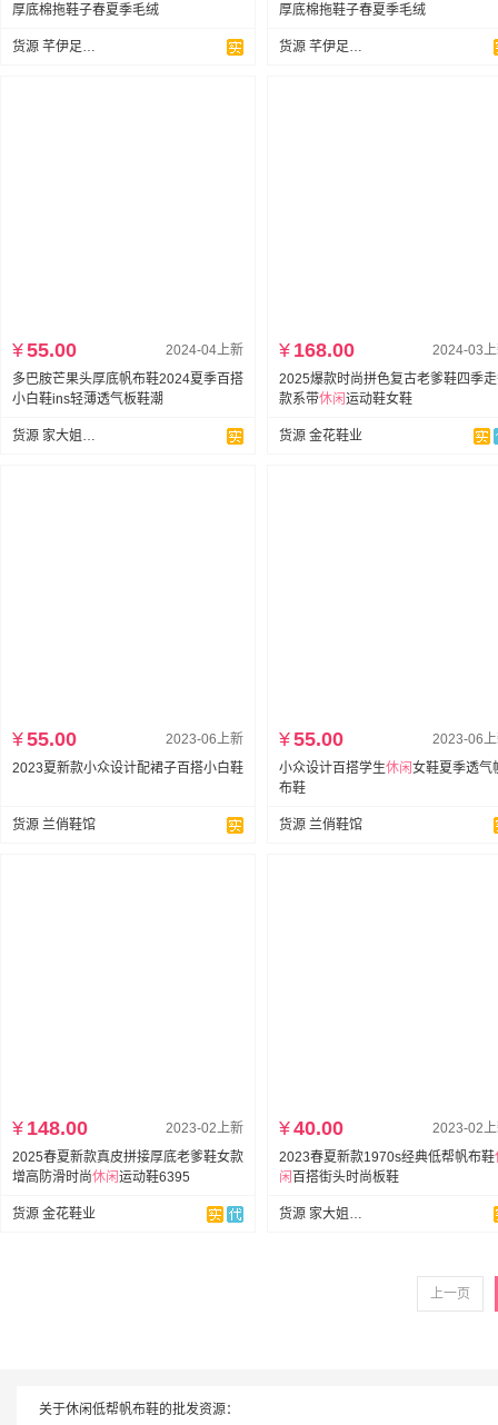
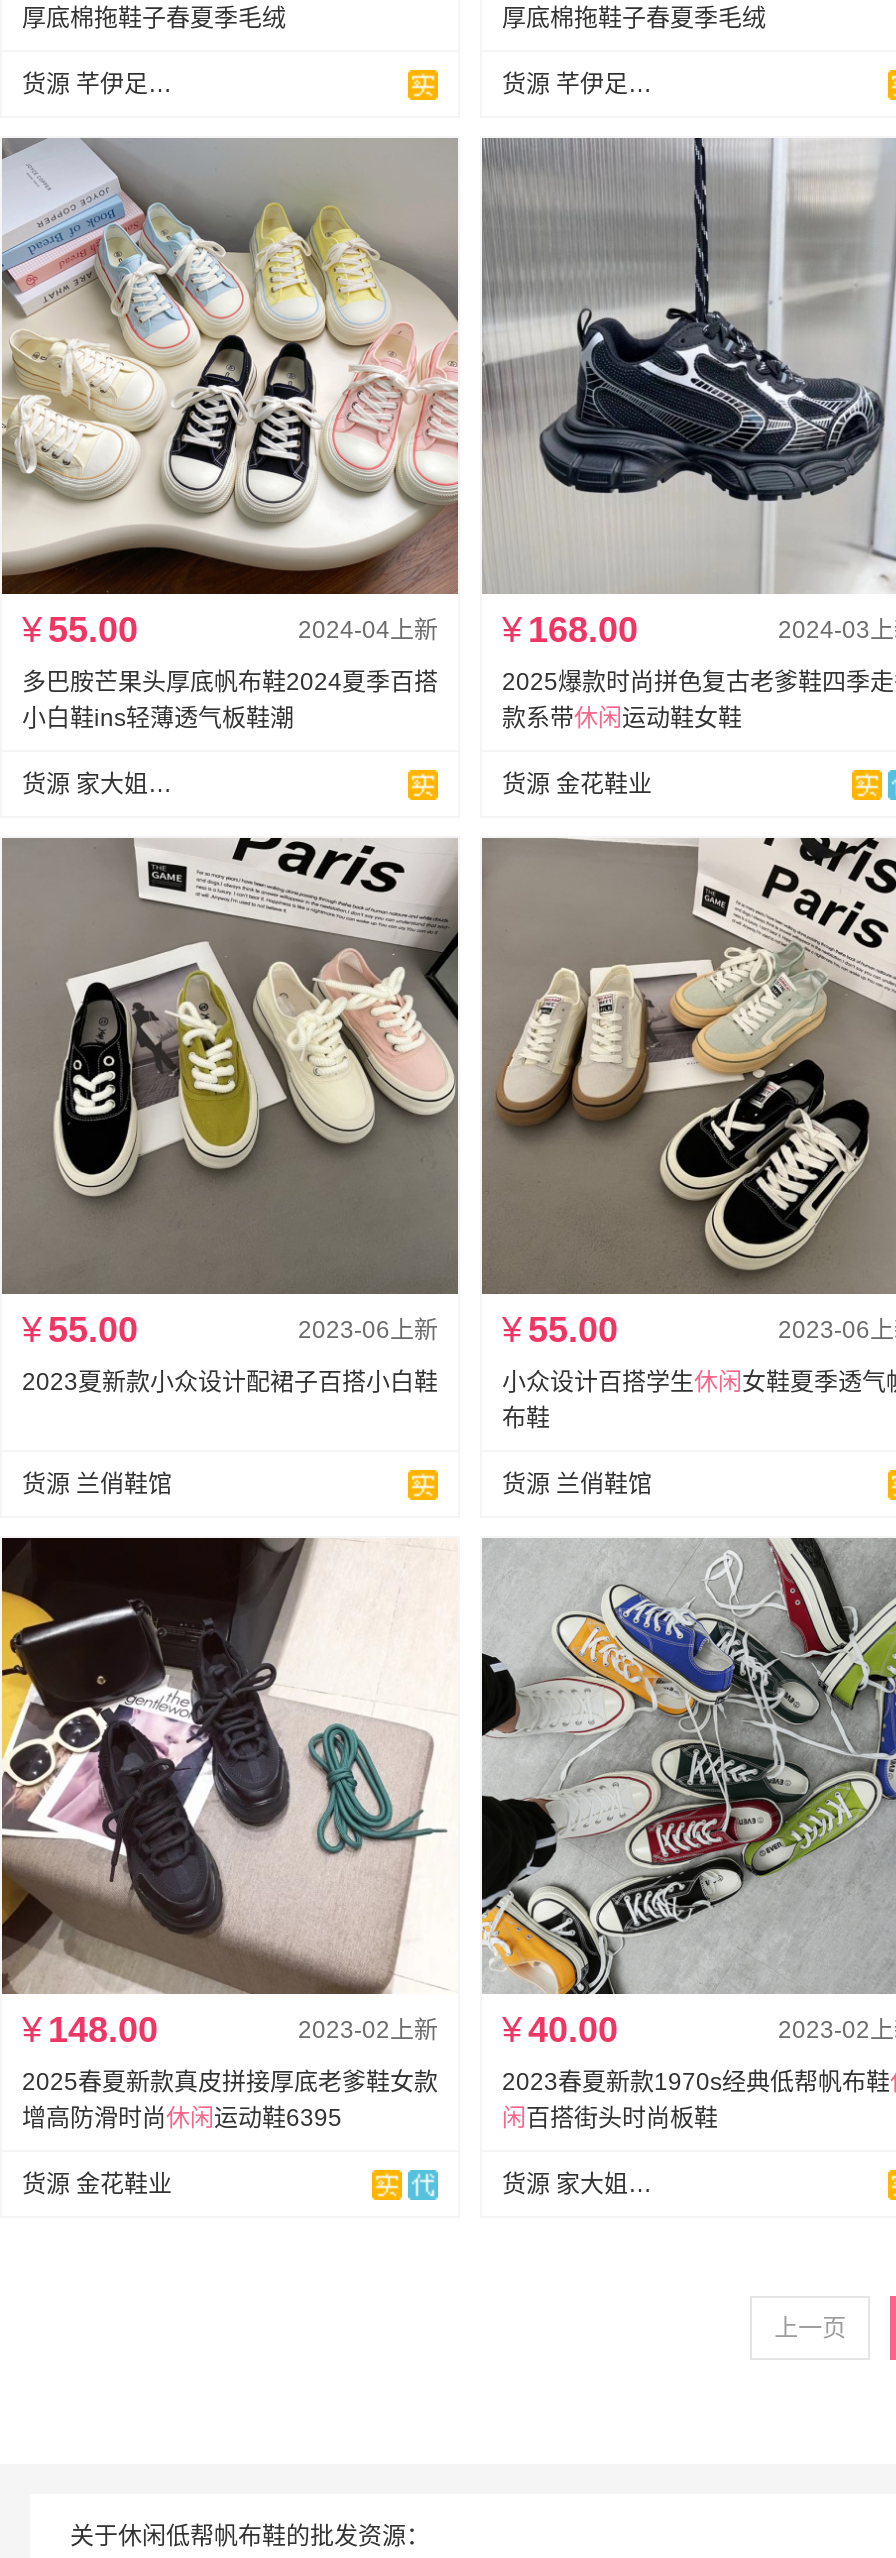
none -> [6,136,460,596] [image]
none -> [480,136,890,594] [image]
none -> [6,836,460,1296] [image]
none -> [480,836,890,1296] [image]
none -> [6,1536,448,1996] [image]
none -> [480,1536,890,1996] [image]

